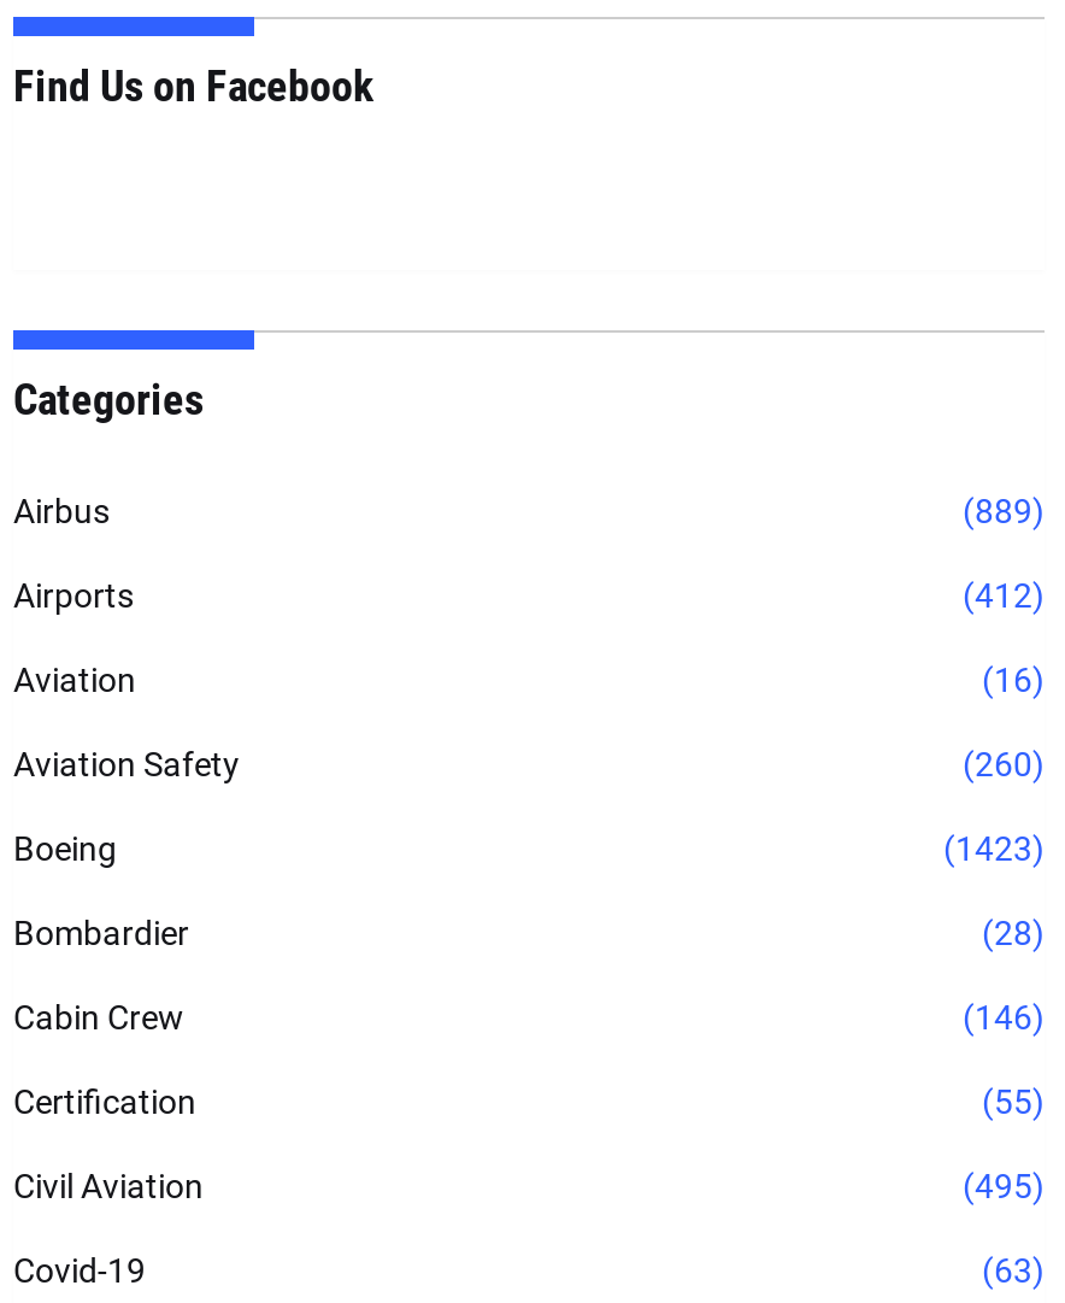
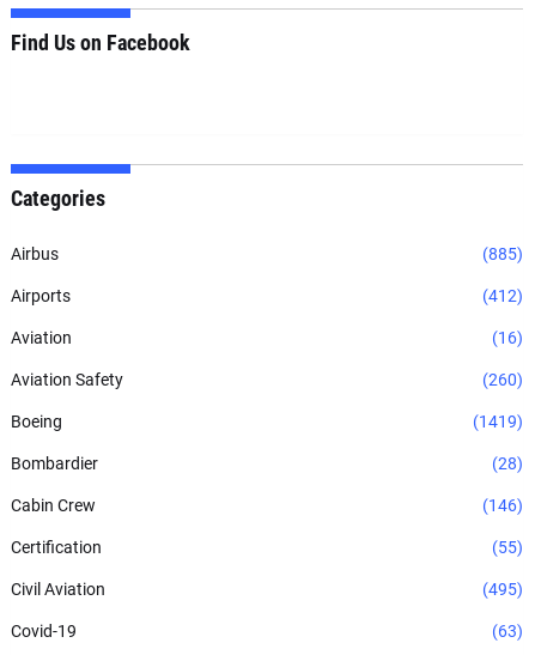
[963,492,1045,531] (889) -> [482,244,523,264] (885)
[943,830,1045,868] (1423) -> [473,412,523,431] (1419)

